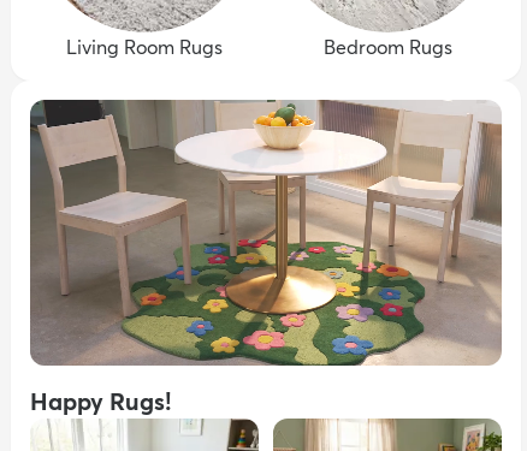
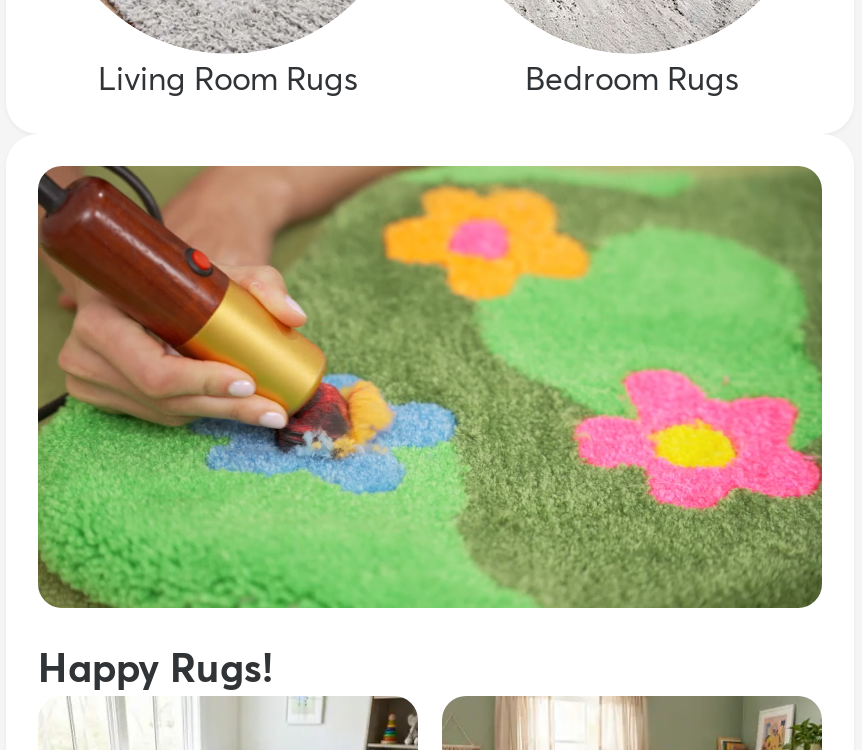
[30,99,502,367] [image] -> [38,164,822,610] [image]

